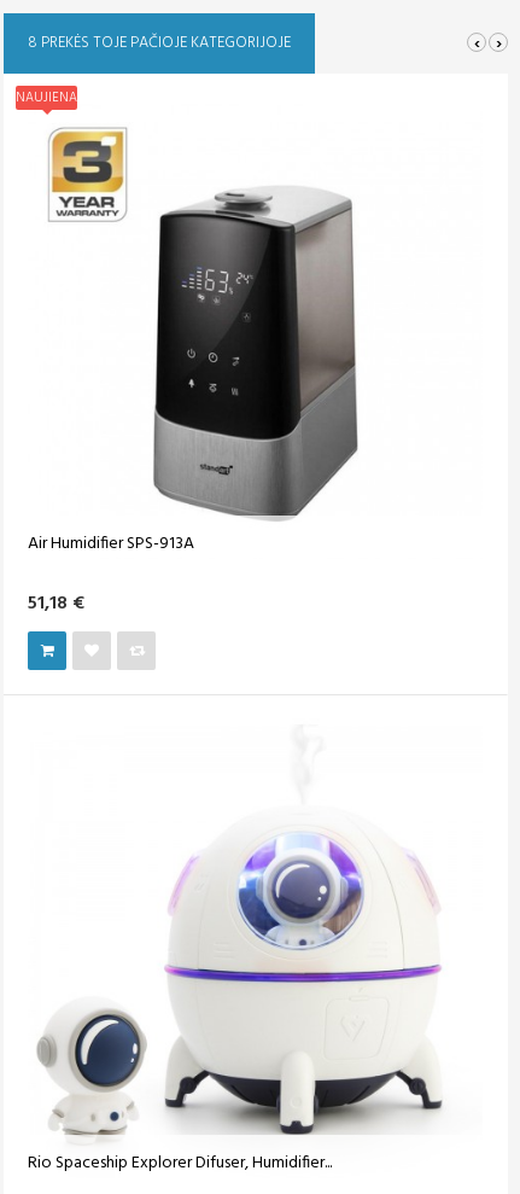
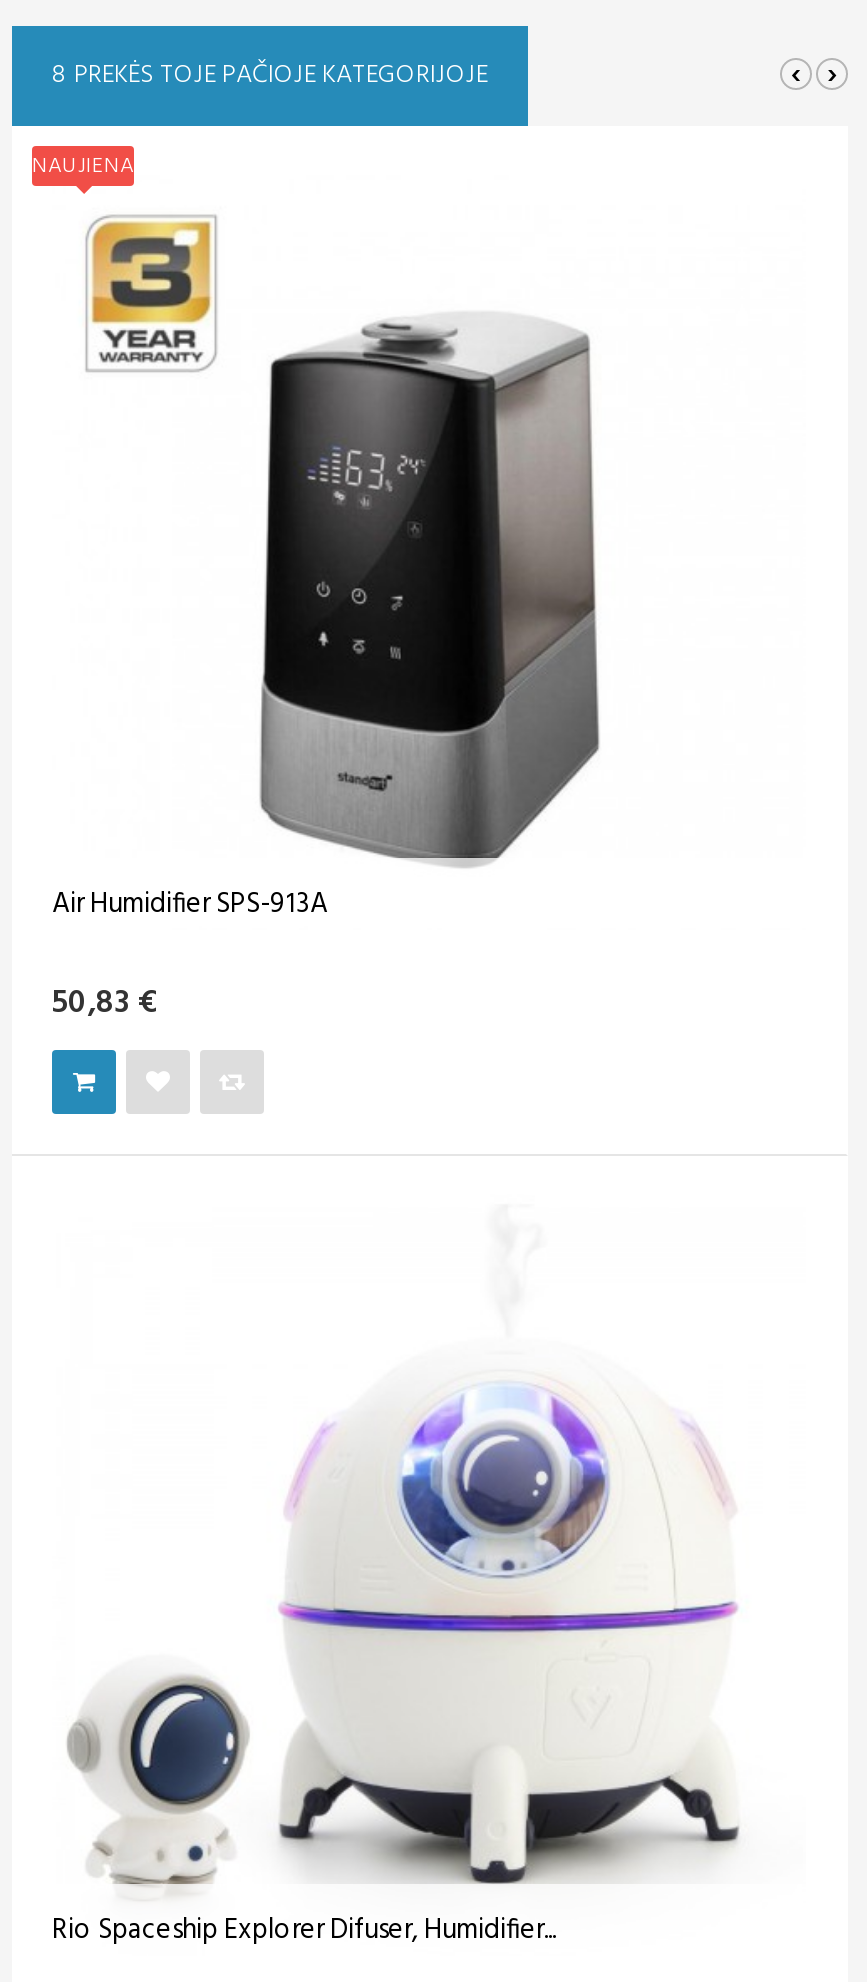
[28,587,84,619] 51,18 € -> [52,977,158,1029] 50,83 €

